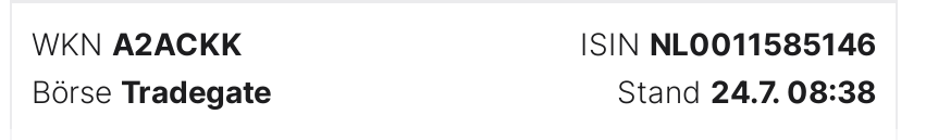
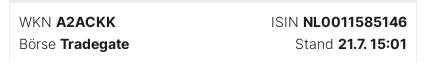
[617,73,876,110] Stand 24.7. 08:38 -> [295,35,407,52] Stand 21.7. 15:01

